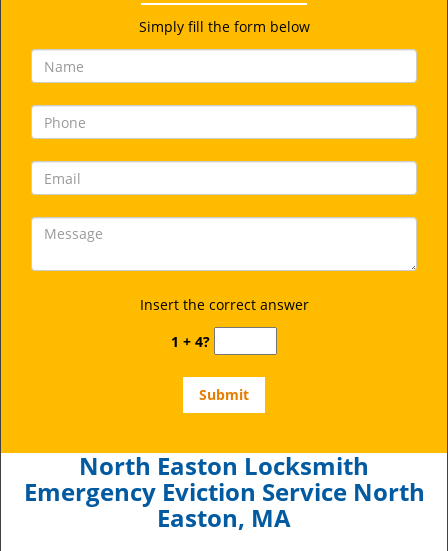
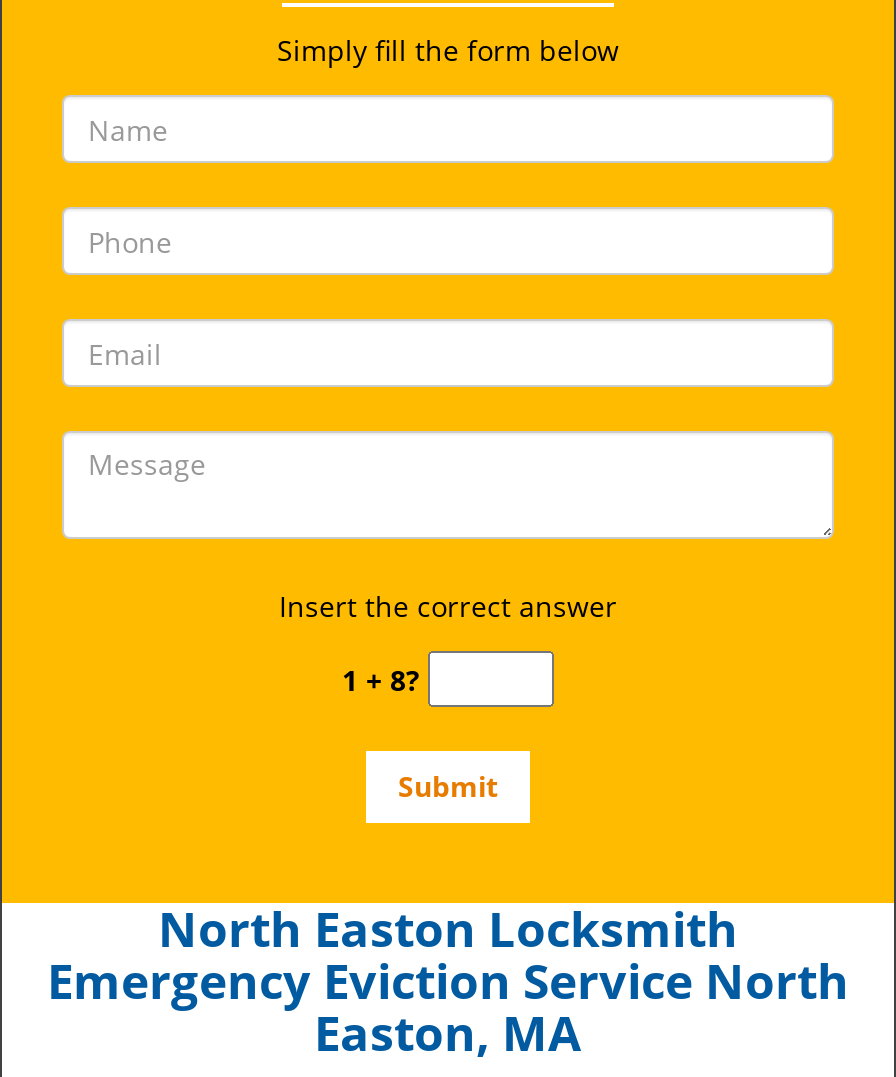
[171,332,210,351] 1 + 4? -> [342,661,420,699] 1 + 8?

